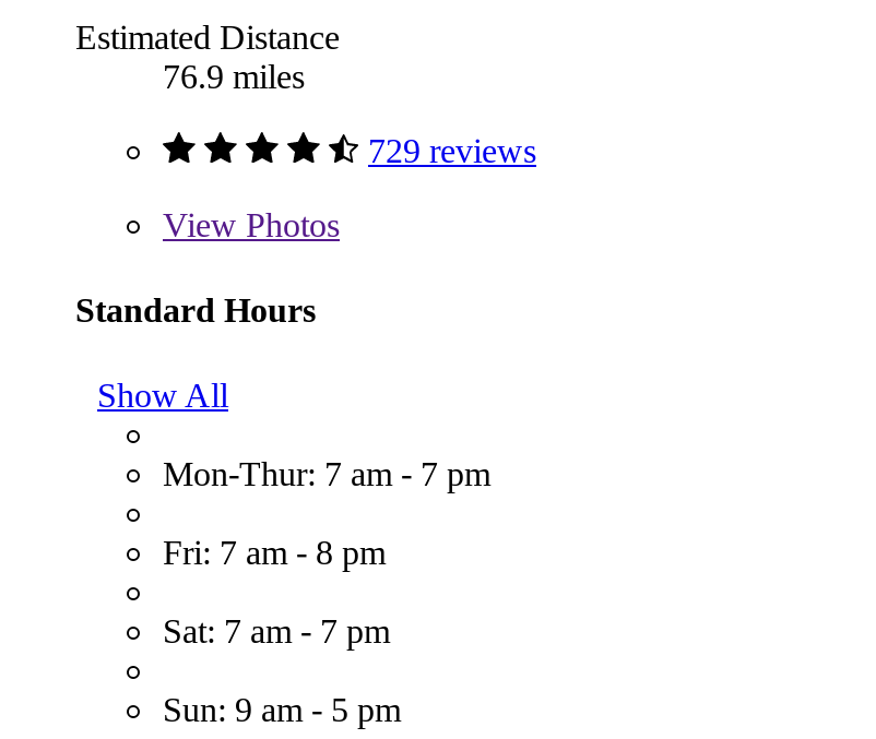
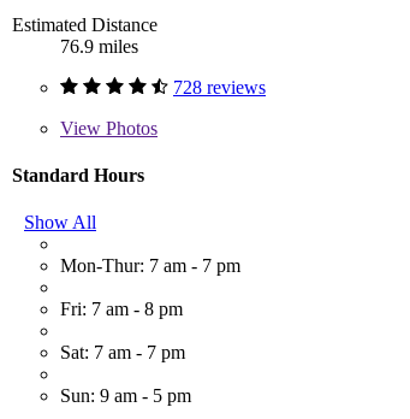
[368,131,536,168] 729 reviews -> [173,76,266,97] 728 reviews

